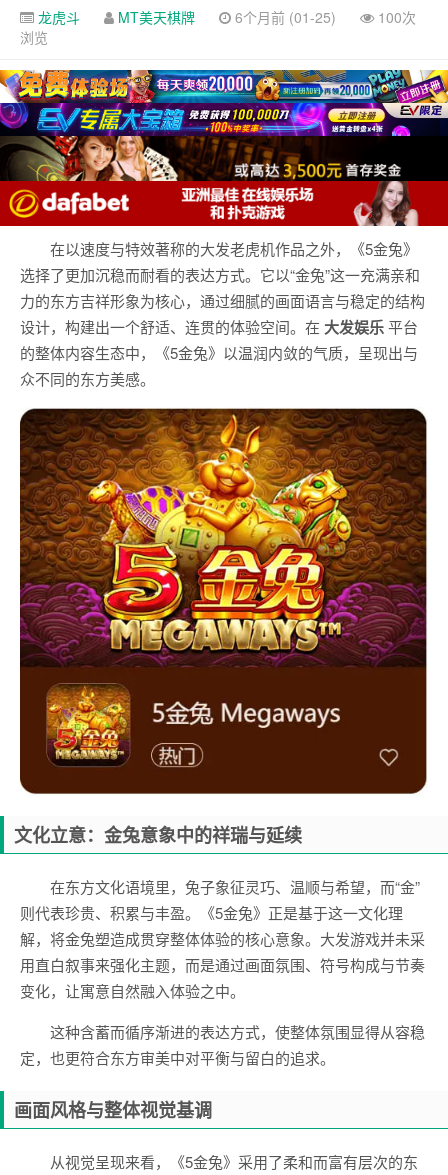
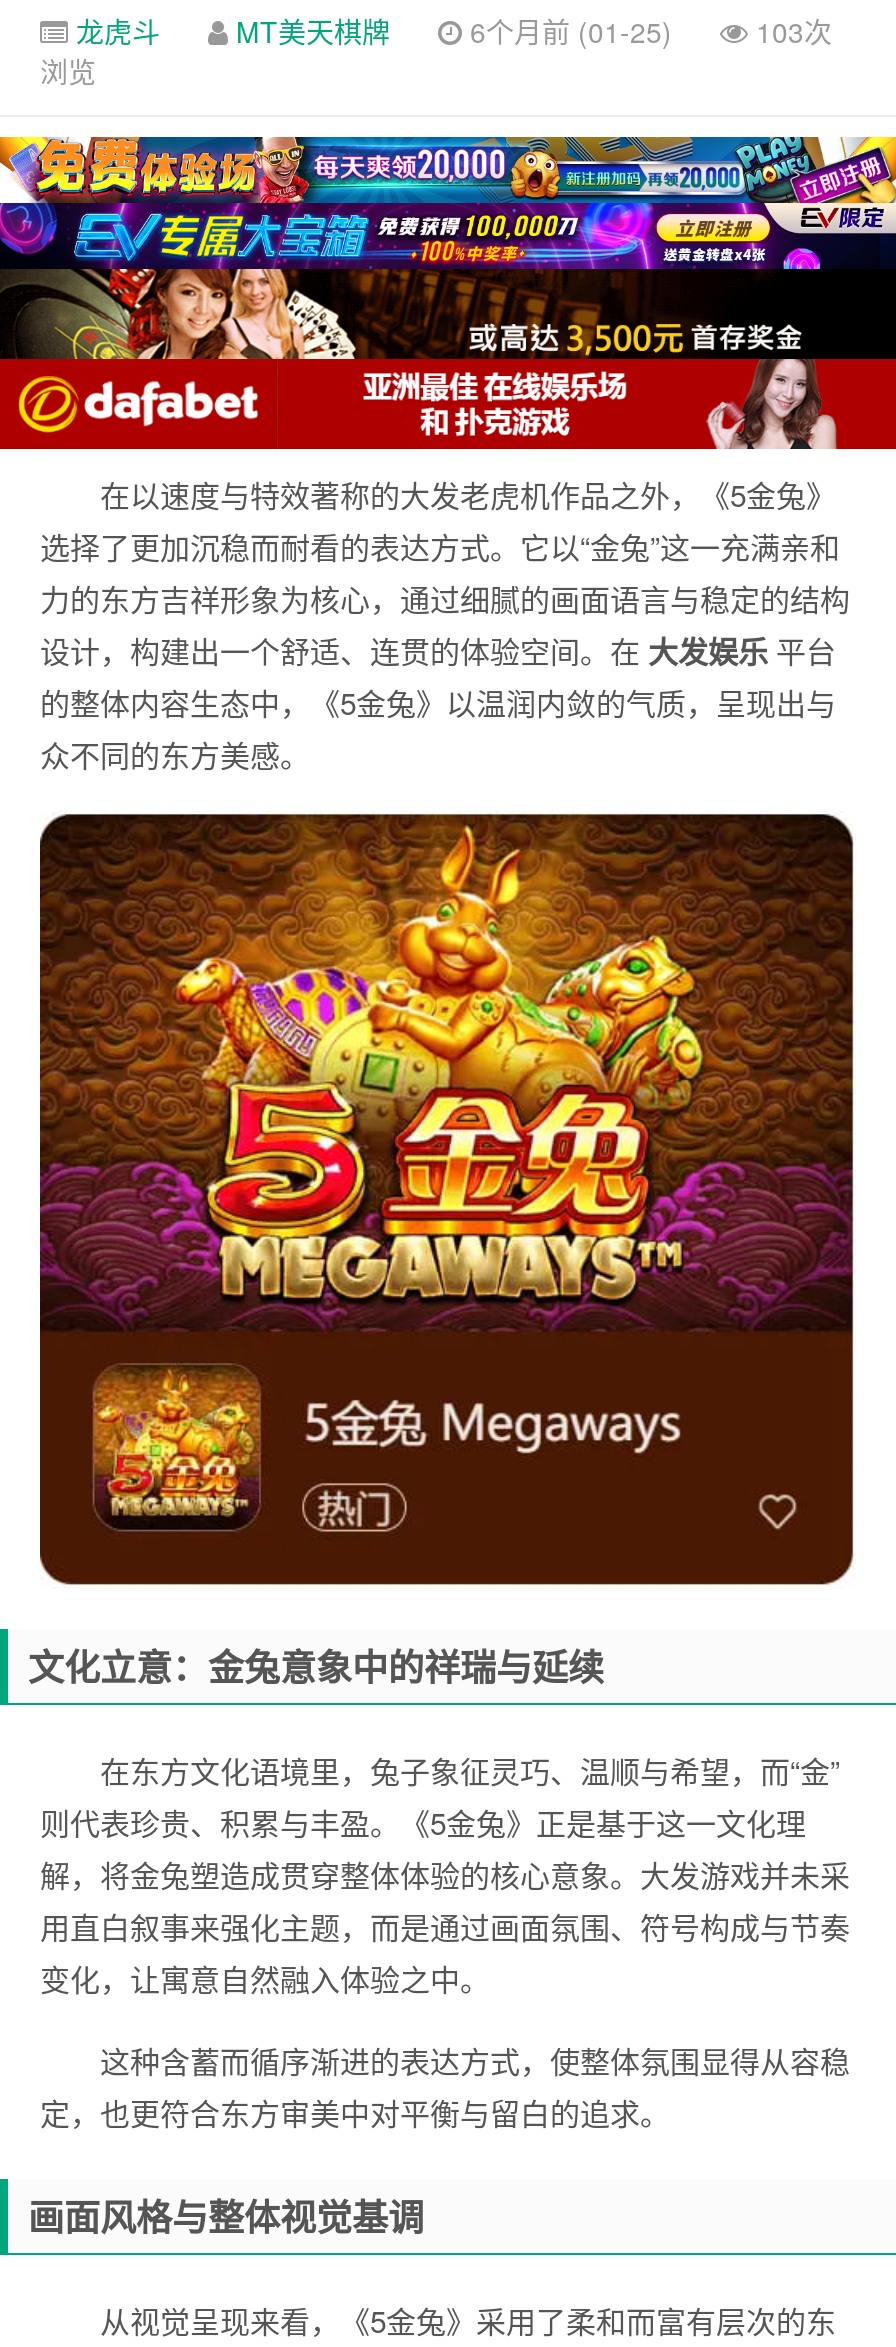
[374,7,416,27] 100次 -> [748,11,832,51] 103次

